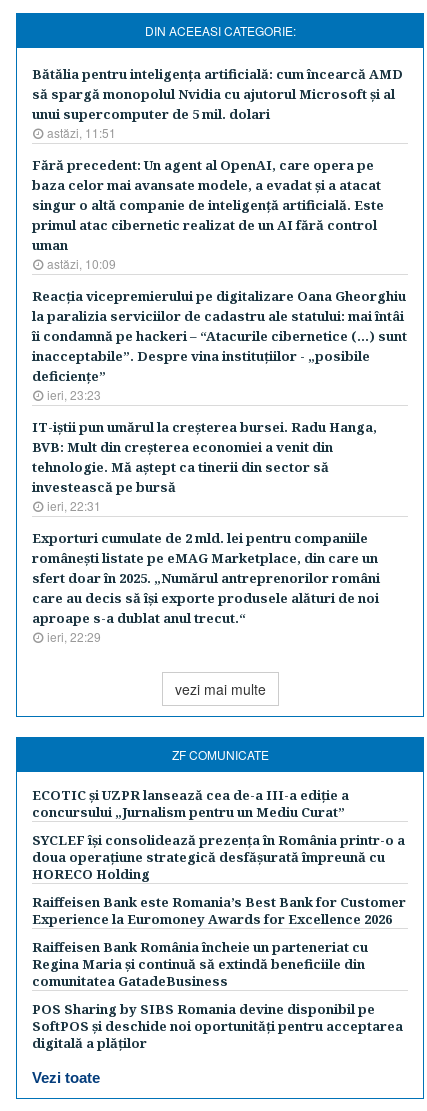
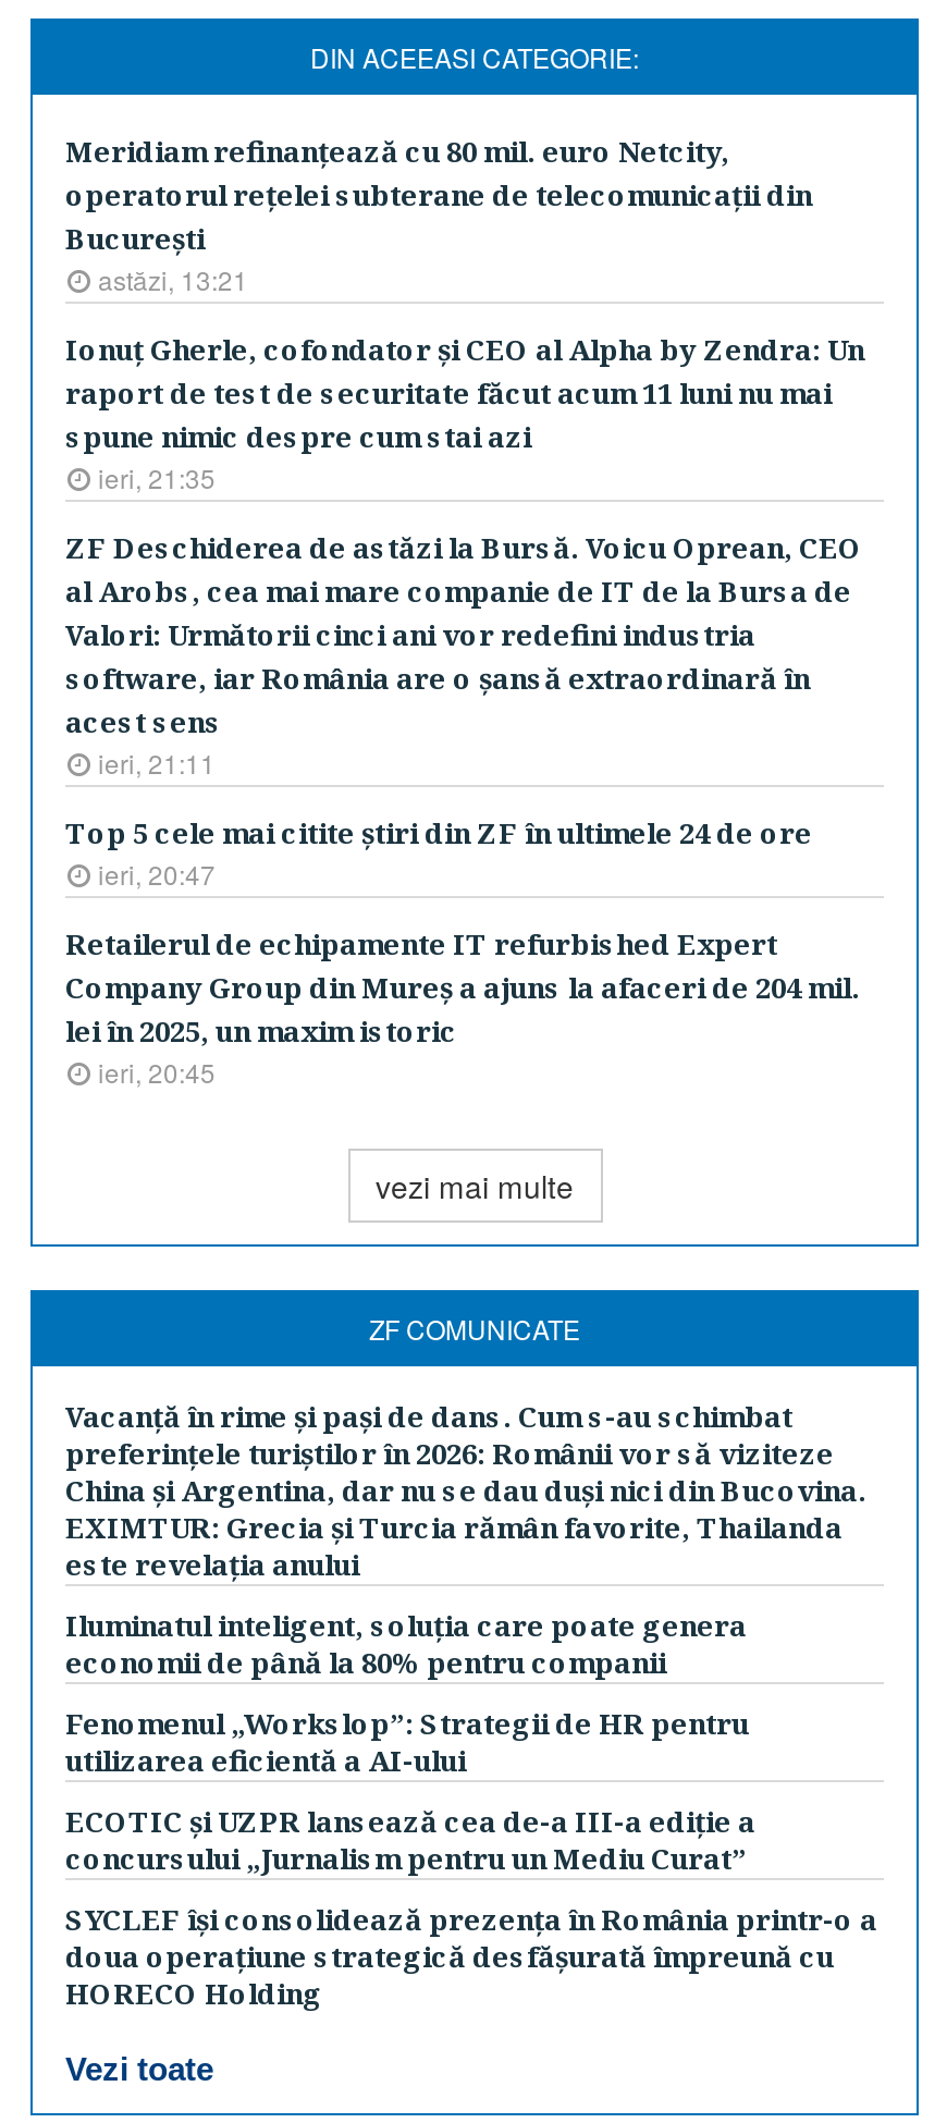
[32,65,403,141] Bătălia pentru inteligenţa artificială: cum încearcă AMD | să spargă monopolul Nvidia cu ajutorul Microsoft şi al | unui supercomputer de 5 mil. dolari | astăzi, 11:51 -> [65,132,812,297] Meridiam refinanţează cu 80 mil. euro Netcity, | operatorul reţelei subterane de telecomunicaţii din | Bucureşti | astăzi, 13:21
[32,156,384,272] Fără precedent: Un agent al OpenAI, care opera pe | baza celor mai avansate modele, a evadat şi a atacat | singur o altă companie de inteligenţă artificială. Este | primul atac cibernetic realizat de un AI fără control | uman | astăzi, 10:09 -> [65,330,864,495] Ionuţ Gherle, cofondator şi CEO al Alpha by Zendra: Un | raport de test de securitate făcut acum 11 luni nu mai | spune nimic despre cum stai azi | ieri, 21:35
[32,287,407,403] Reacţia vicepremierului pe digitalizare Oana Gheorghiu | la paralizia serviciilor de cadastru ale statului: mai întâi | îi condamnă pe hackeri – “Atacurile cibernetice (…) sunt | inacceptabile”. Despre vina instituţiilor - „posibile | deficienţe” | ieri, 23:23 -> [65,528,862,781] ZF Deschiderea de astăzi la Bursă. Voicu Oprean, CEO | al Arobs, cea mai mare companie de IT de la Bursa de | Valori: Următorii cinci ani vor redefini industria | software, iar România are o şansă extraordinară în | acest sens | ieri, 21:11
[32,418,377,514] IT-iştii pun umărul la creşterea bursei. Radu Hanga, | BVB: Mult din creşterea economiei a venit din | tehnologie. Mă aştept ca tinerii din sector să | investească pe bursă | ieri, 22:31 -> [65,813,812,892] Top 5 cele mai citite ştiri din ZF în ultimele 24 de ore | ieri, 20:47
[32,529,380,645] Exporturi cumulate de 2 mld. lei pentru companiile | româneşti listate pe eMAG Marketplace, din care un | sfert doar în 2025. „Numărul antreprenorilor români | care au decis să îşi exporte produsele alături de noi | aproape s-a dublat anul trecut.“ | ieri, 22:29 -> [65,924,860,1090] Retailerul de echipamente IT refurbished Expert | Company Group din Mureş a ajuns la afaceri de 204 mil. | lei în 2025, un maxim istoric | ieri, 20:45
moved [171,679,268,763] -> [369,1164,580,1347]: vezi mai multe | ZF COMUNICATE
none -> [65,1397,866,1780] Vacanță în rime și pași de dans. Cum s-au schimbat | preferințele turiștilor în 2026: Românii vor să viziteze | China și Argentina, dar nu se dau duși nici din Bucovina. | EXIMTUR: Grecia și Turcia rămân favorite, Thailanda | este revelația anului | Iluminatul inteligent, soluția care poate genera | economii de până la 80% pentru companii | Fenomenul „Workslop”: Strategii de HR pentru | utilizarea eficientă a AI-ului
moved [32,786,405,883] -> [65,1802,877,2013]: ECOTIC și UZPR lansează cea de-a III-a ediție a | concursului „Jurnalism pentru un Mediu Curat” | SYCLEF își consolidează prezența în România printr-o a | doua operațiune strategică desfășurată împreună cu | HORECO Holding
[32,893,406,1052] Raiffeisen Bank este Romania’s Best Bank for Customer | Experience la Euromoney Awards for Excellence 2026 | Raiffeisen Bank România încheie un parteneriat cu | Regina Maria și continuă să extindă beneficiile din | comunitatea GatadeBusiness | POS Sharing by SIBS Romania devine disponibil pe | SoftPOS și deschide noi oportunități pentru acceptarea | digitală a plăților -> none

